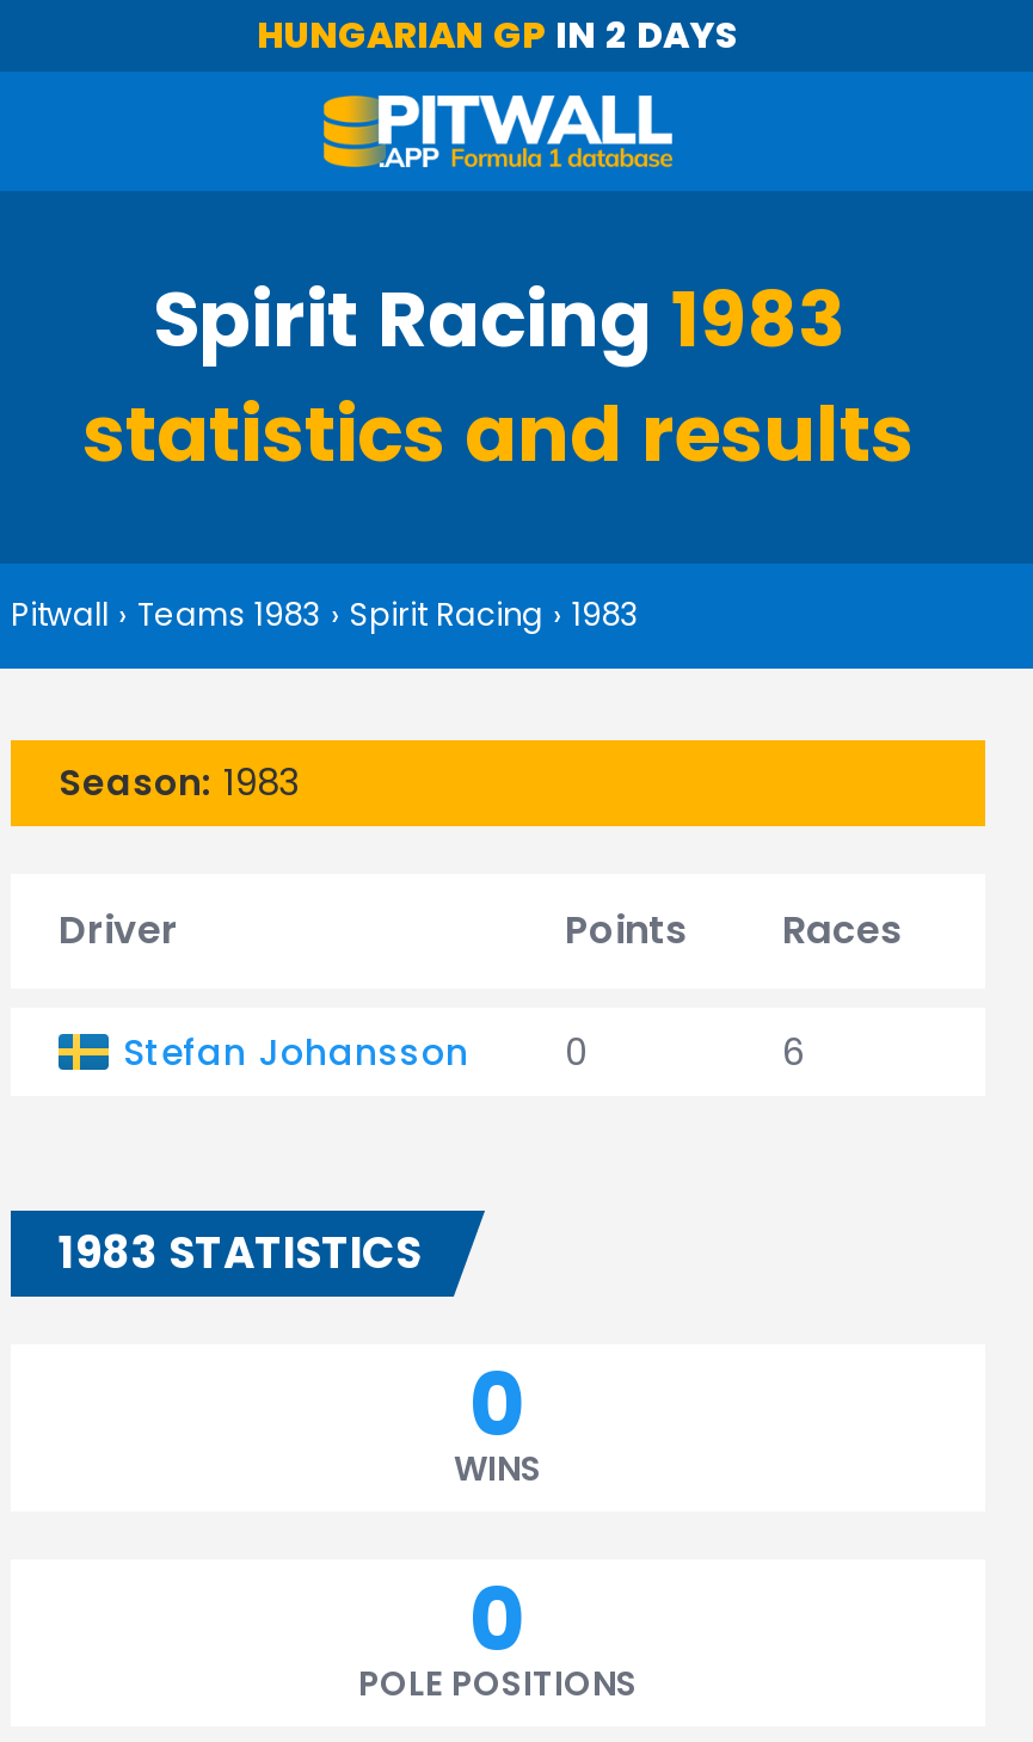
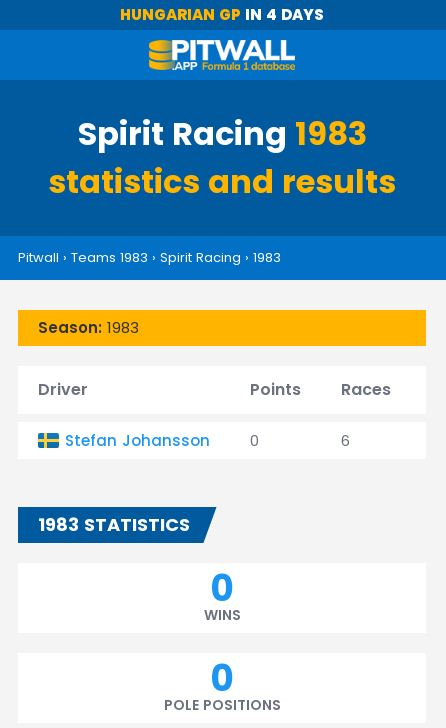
[257,10,739,60] HUNGARIAN GP IN 2 DAYS -> [120,4,324,25] HUNGARIAN GP IN 4 DAYS

